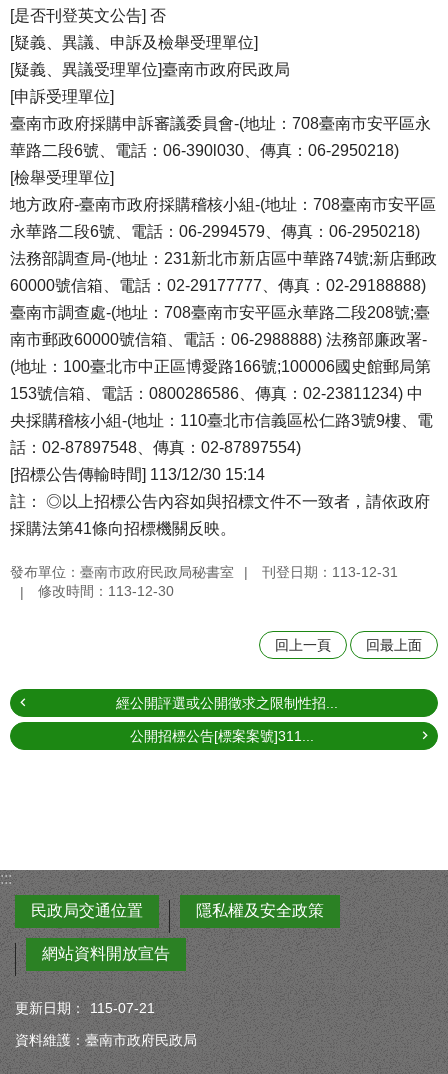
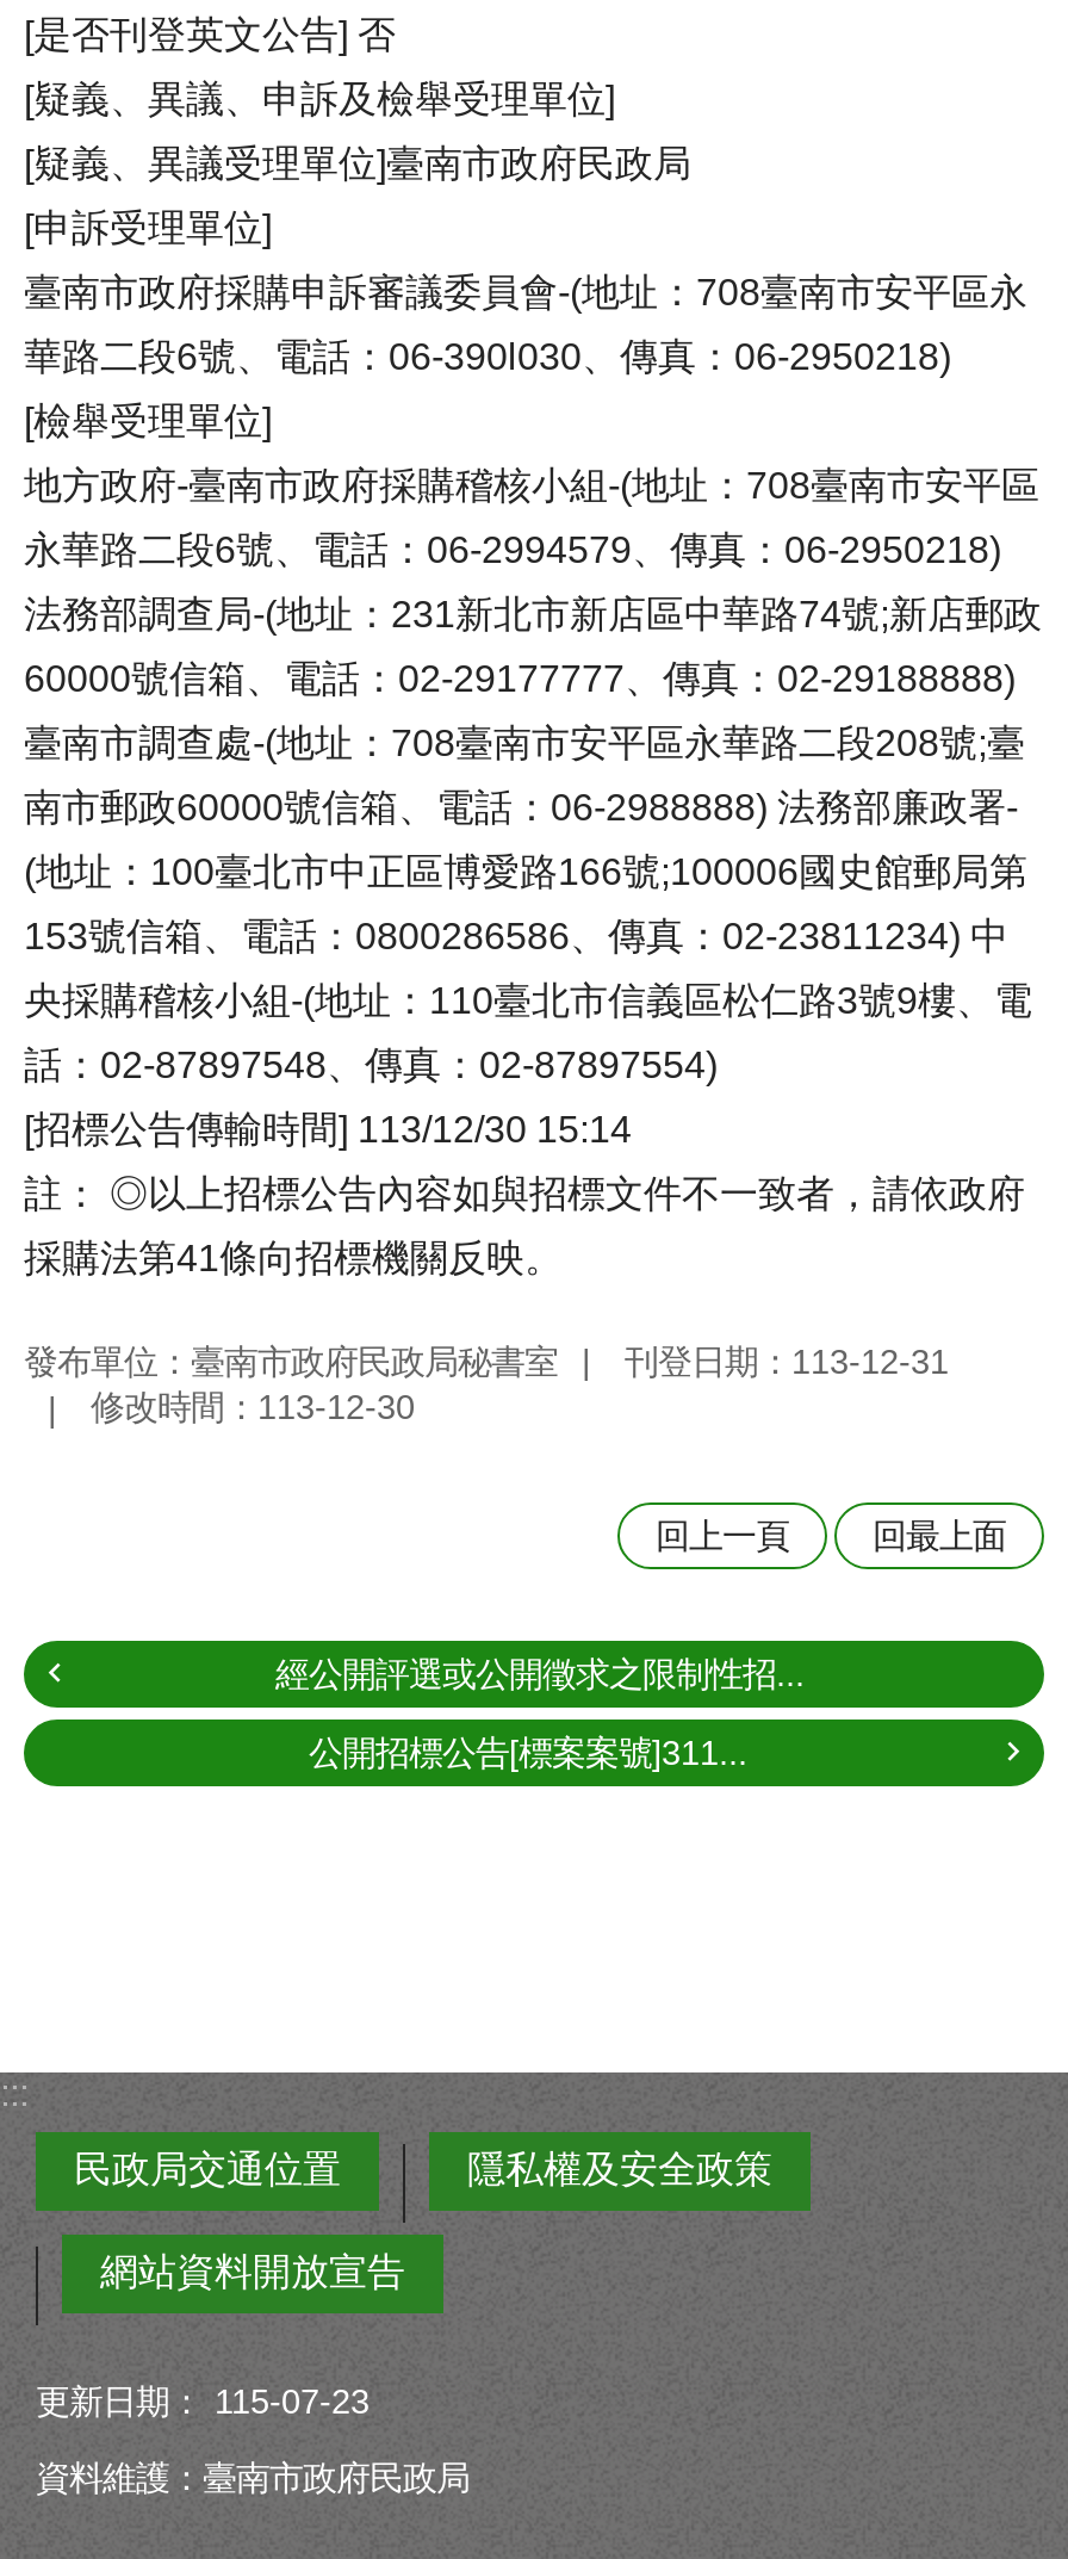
[15,1000,155,1016] 更新日期： 115-07-21 -> [36,2383,370,2422] 更新日期： 115-07-23

